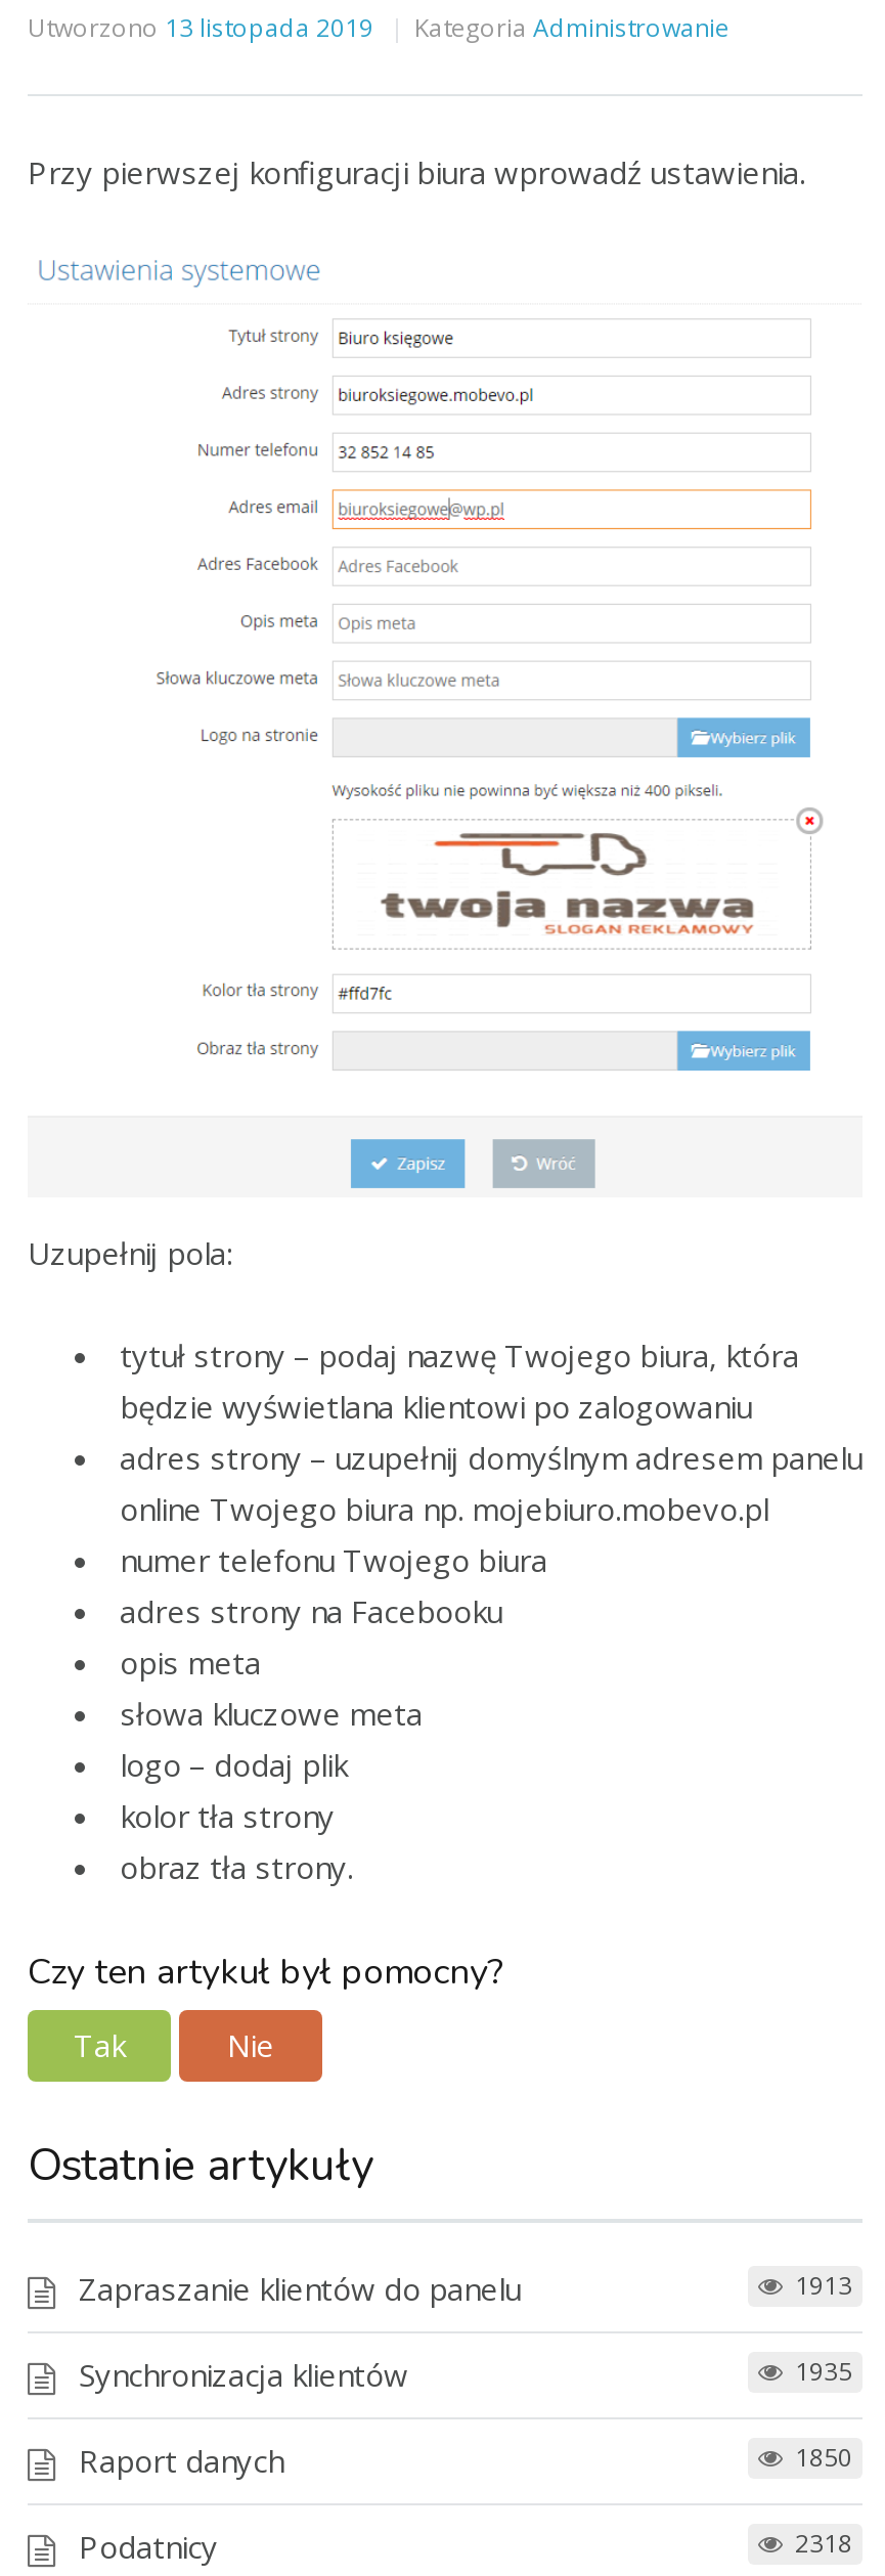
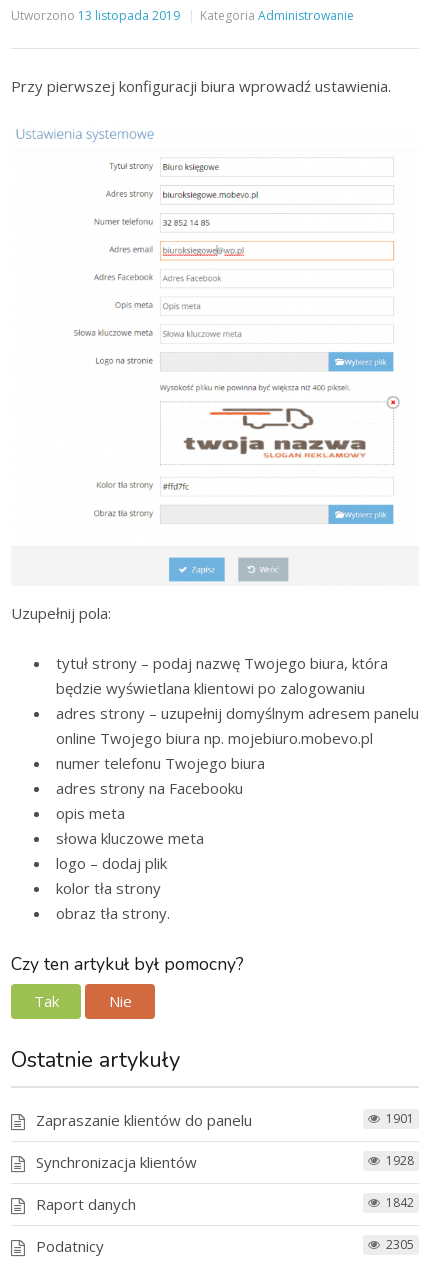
[789,2268,852,2303] 1913 -> [383,1110,414,1127] 1901
[789,2354,852,2389] 1935 -> [383,1152,414,1169] 1928
[789,2440,852,2475] 1850 -> [383,1194,414,1211] 1842
[789,2526,852,2561] 2318 -> [383,1236,414,1253] 2305

